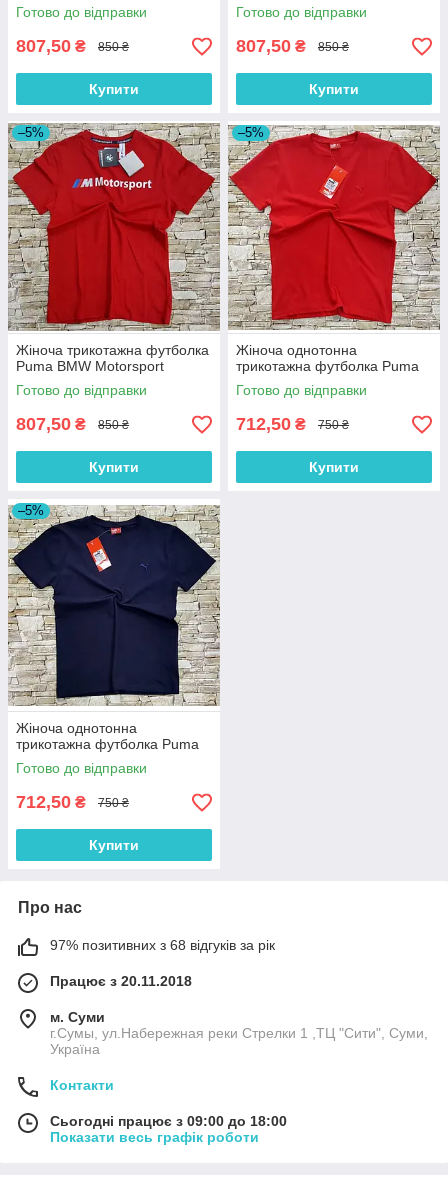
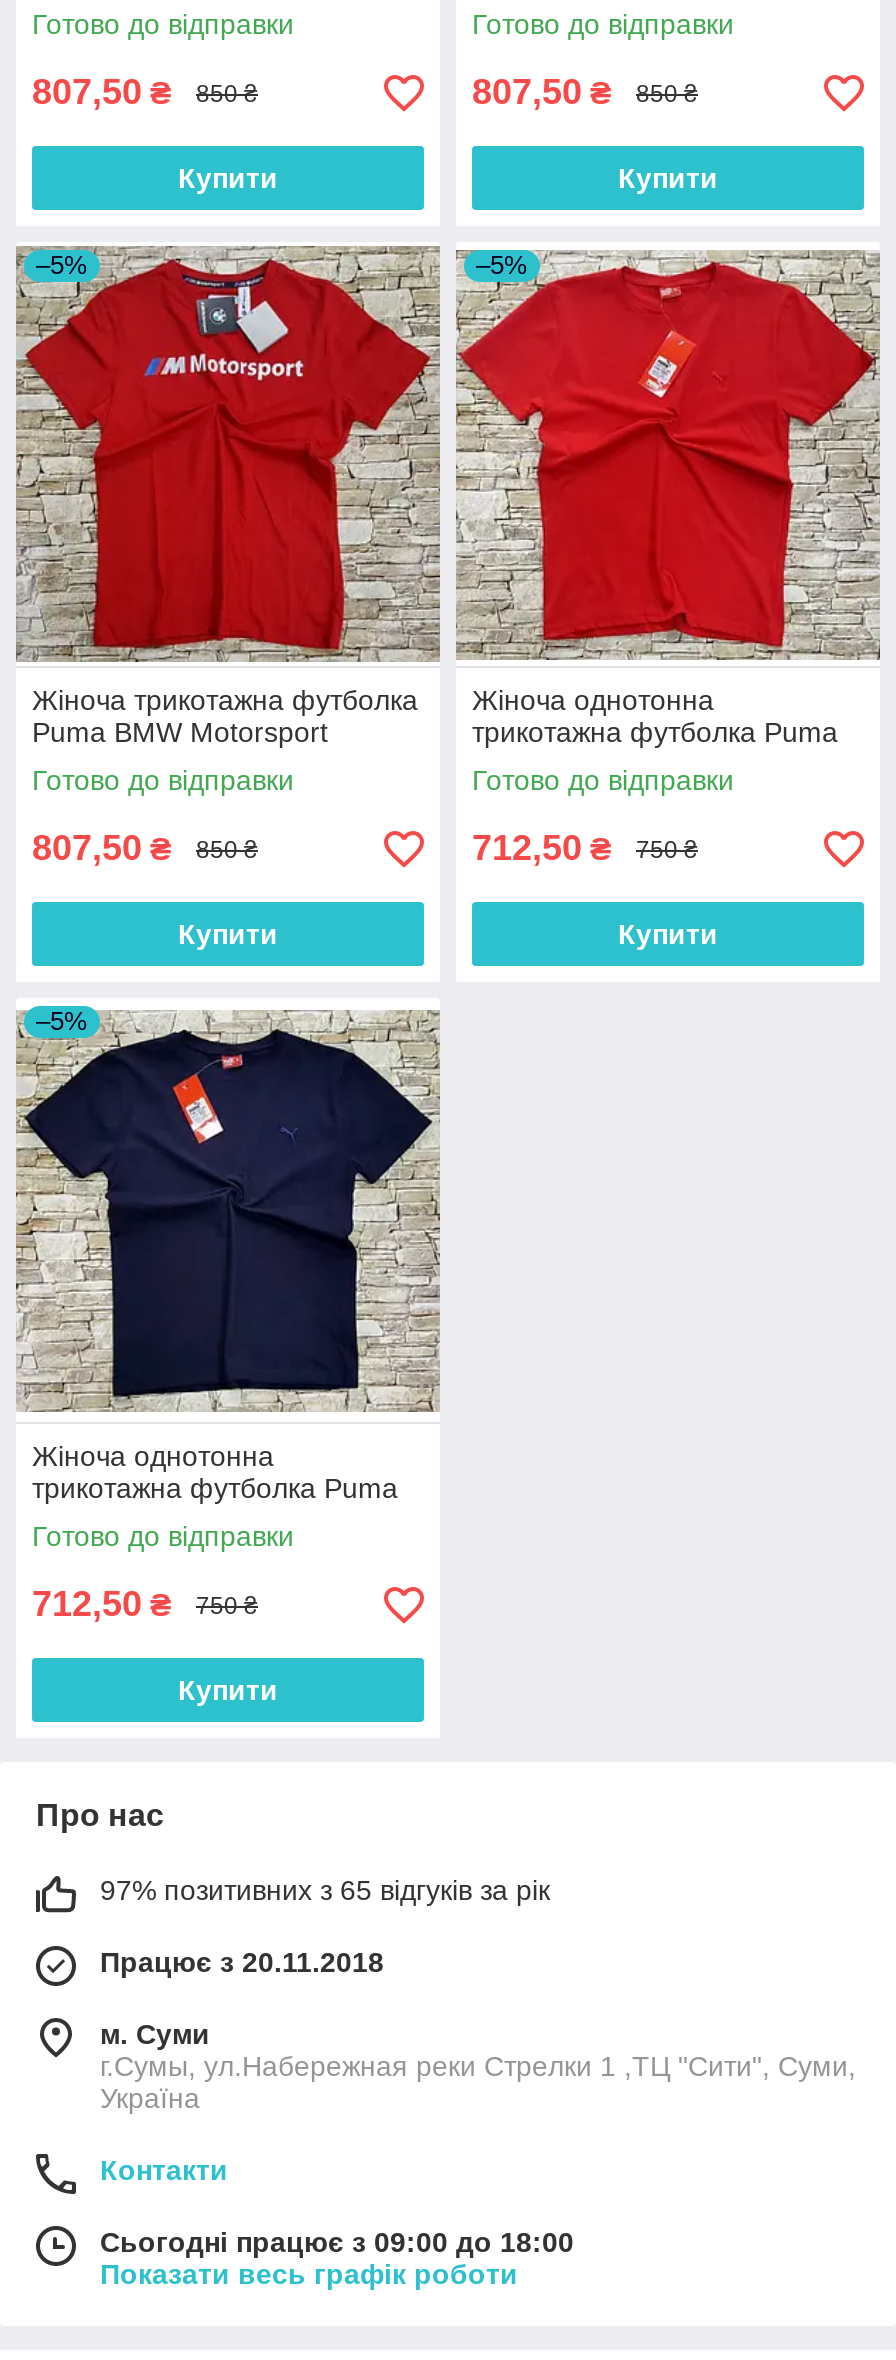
[50,937,275,953] 97% позитивних з 68 відгуків за рік -> [100,1874,550,1906] 97% позитивних з 65 відгуків за рік

